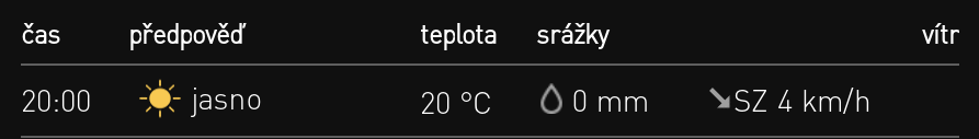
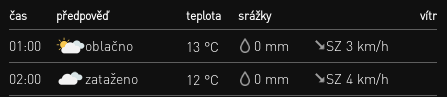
[21,77,492,119] 20:00 | jasno | 20 °C -> [9,36,389,88] 01:00 | oblačno | 13 °C | 0 mm | SZ 3 km/h | 02:00 | zataženo | 12 °C

